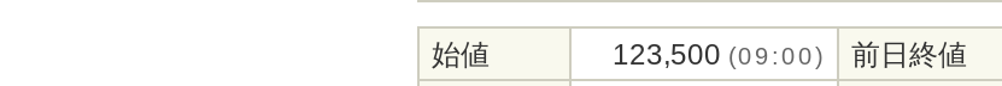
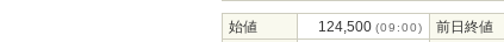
[613,38,967,72] 123,500 (09:00) 前日終値 -> [318,19,493,35] 124,500 (09:00) 前日終値

